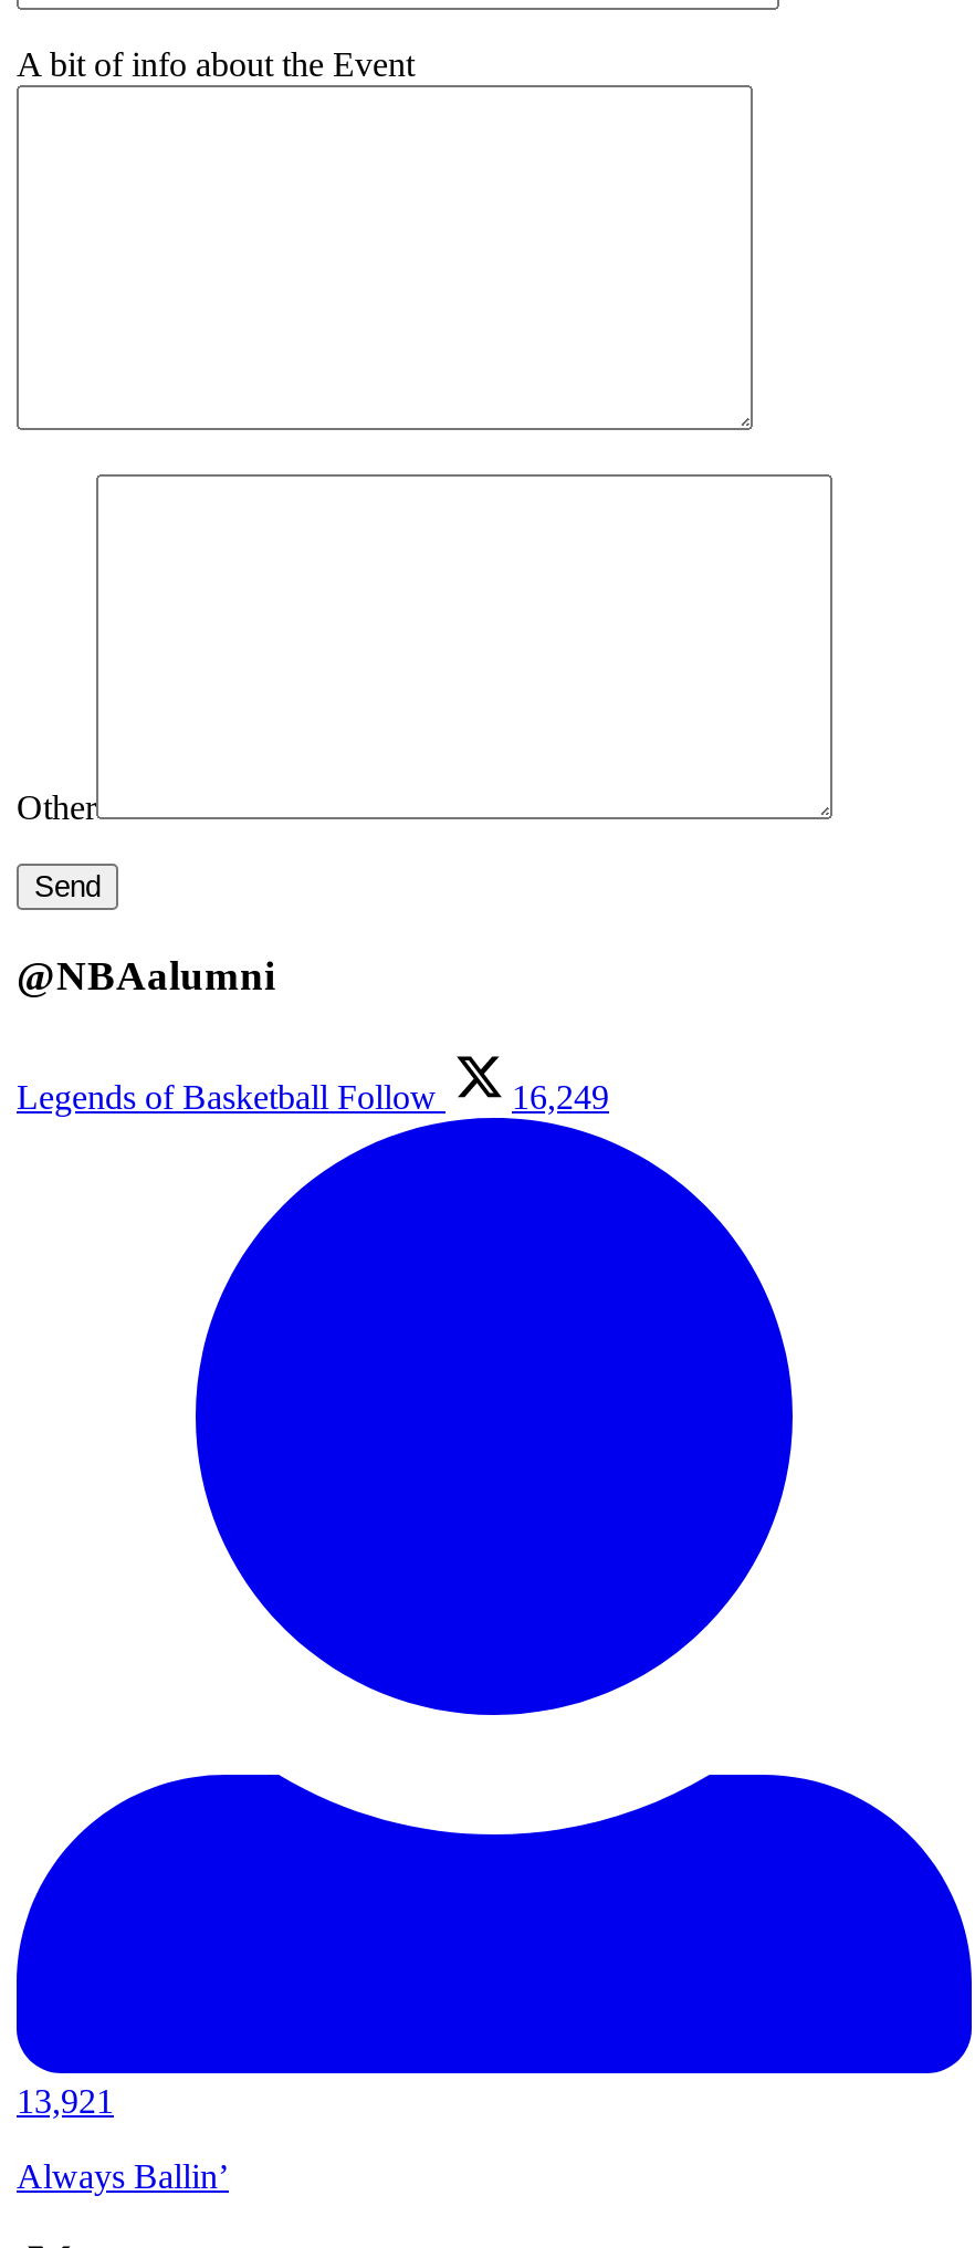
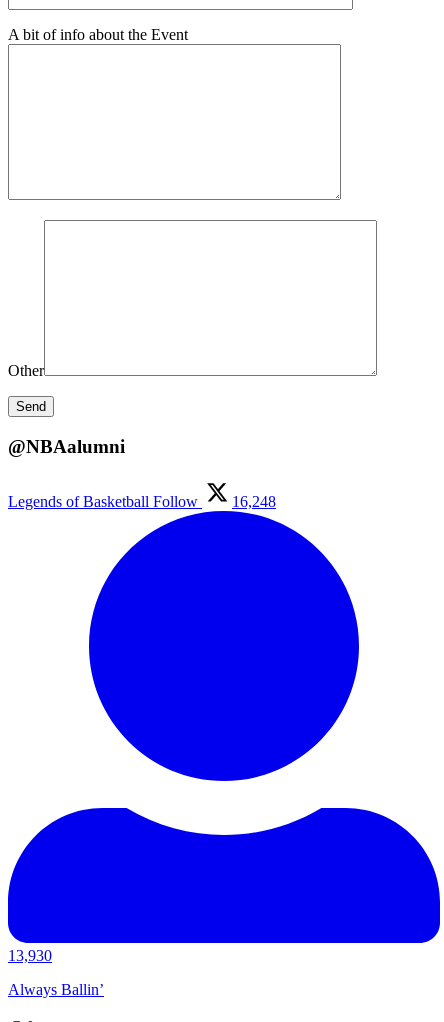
[17,1077,609,1115] Legends of Basketball Follow 16,249 -> [8,493,276,510] Legends of Basketball Follow 16,248
[17,2081,114,2119] 13,921 -> [8,947,52,964] 13,930

